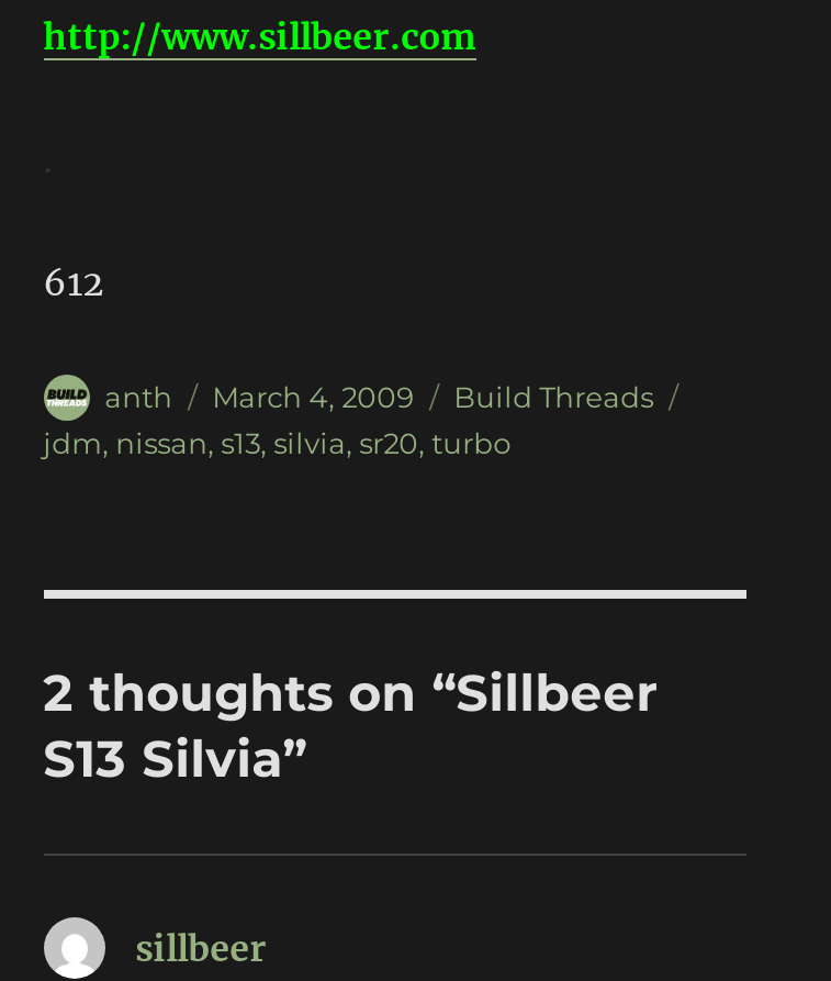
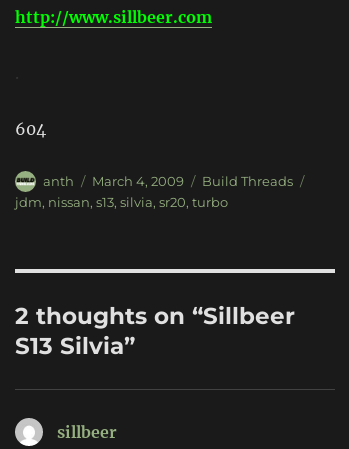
[43,259,105,303] 612 -> [15,119,46,139] 604

